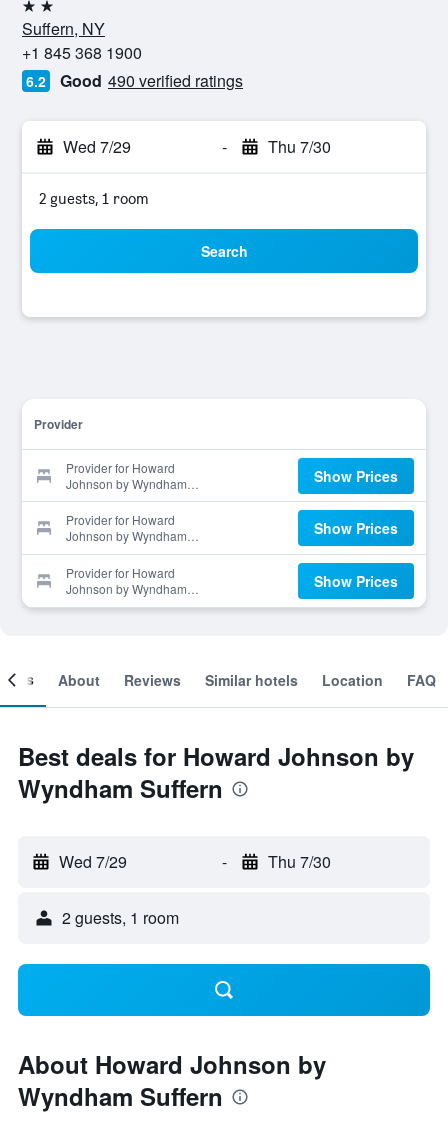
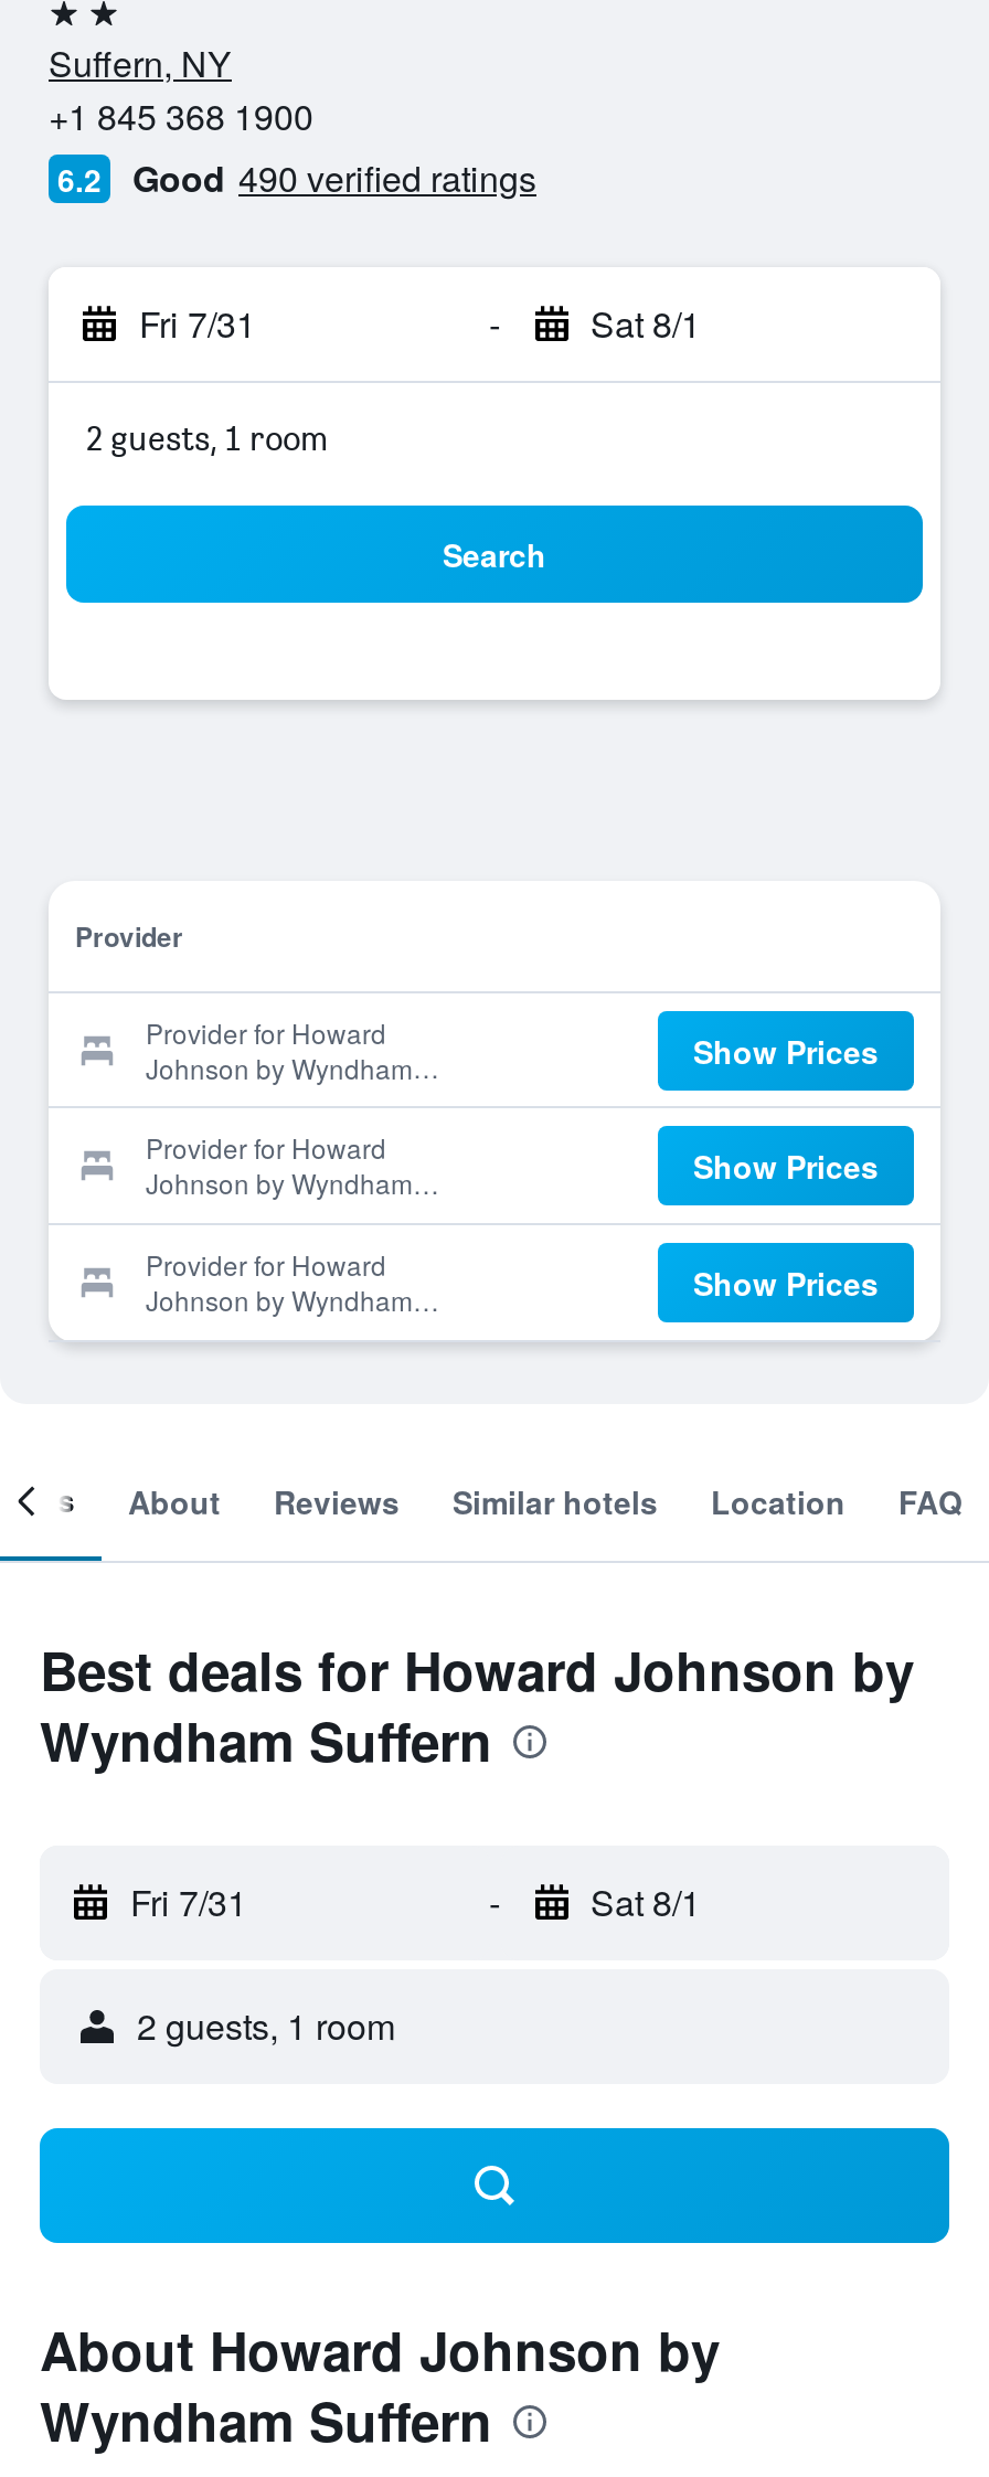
[63,135,131,158] Wed 7/29 -> [139,298,256,349] Fri 7/31
[267,135,330,158] Thu 7/30 -> [591,298,701,349] Sat 8/1
[59,850,127,873] Wed 7/29 -> [130,1877,247,1927] Fri 7/31
[267,850,330,873] Thu 7/30 -> [591,1877,701,1927] Sat 8/1

